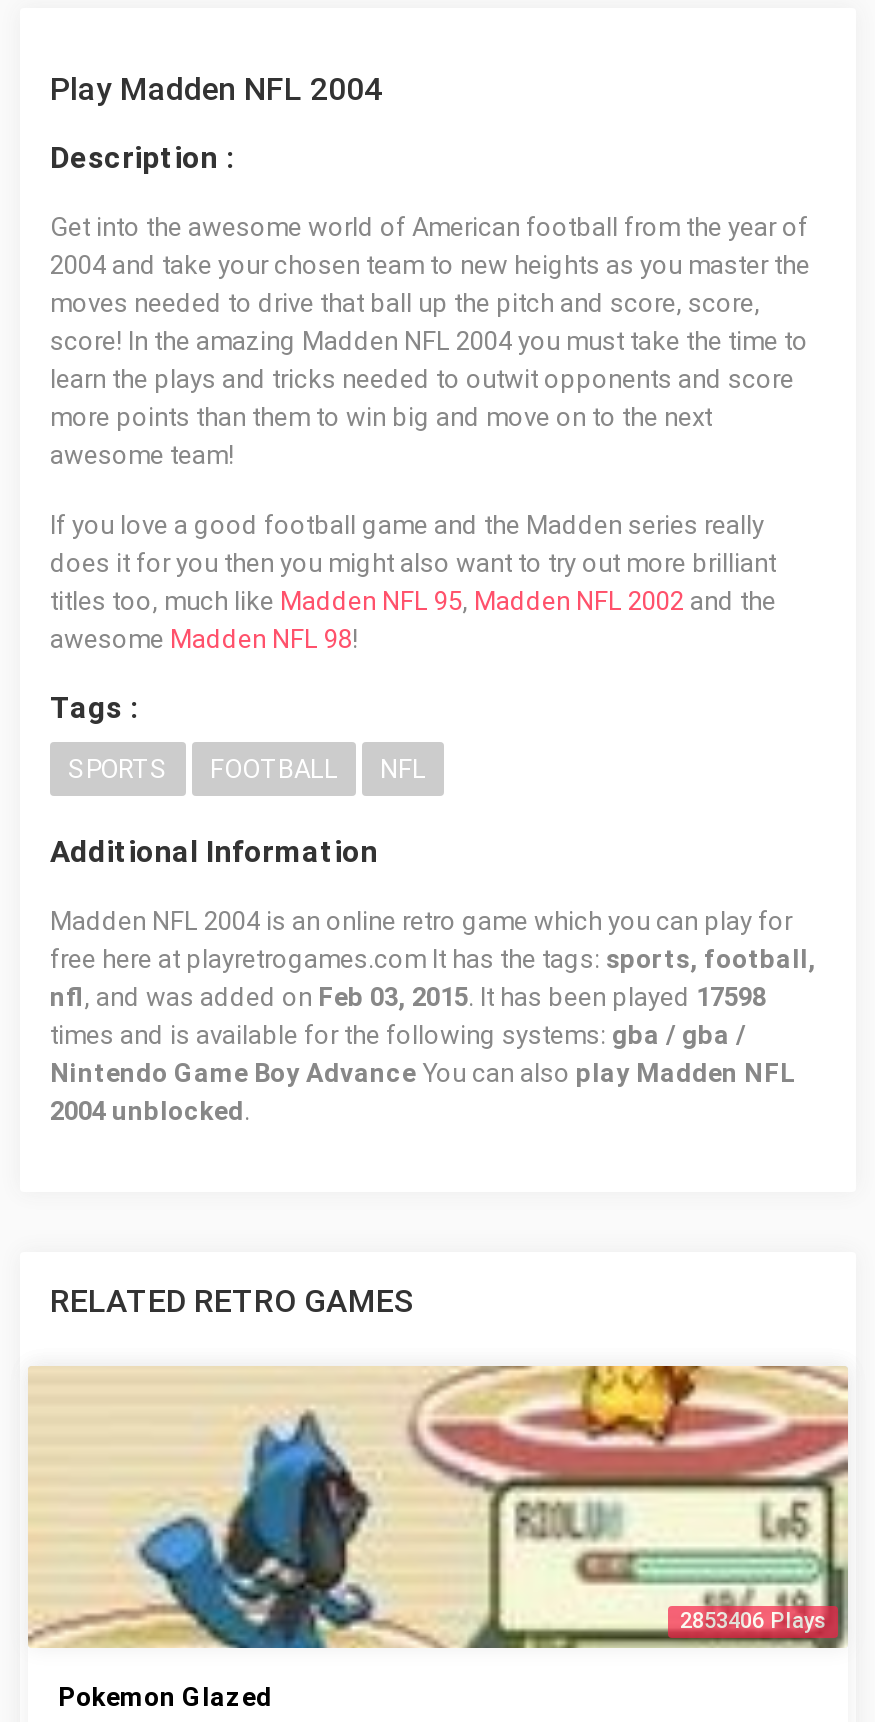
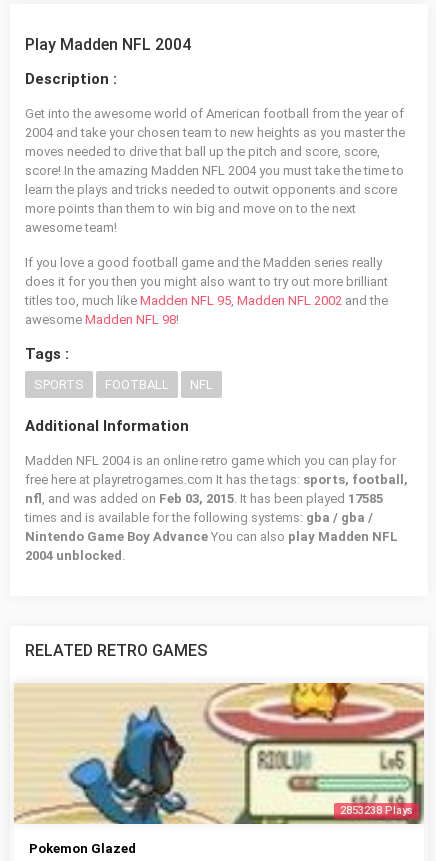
[50,982,766,1012] nfl, and was added on Feb 03, 2015. It has been played 17598 -> [25,491,383,506] nfl, and was added on Feb 03, 2015. It has been played 17585
[680,1608,826,1634] 2853406 Plays -> [340,804,413,817] 2853238 Plays

